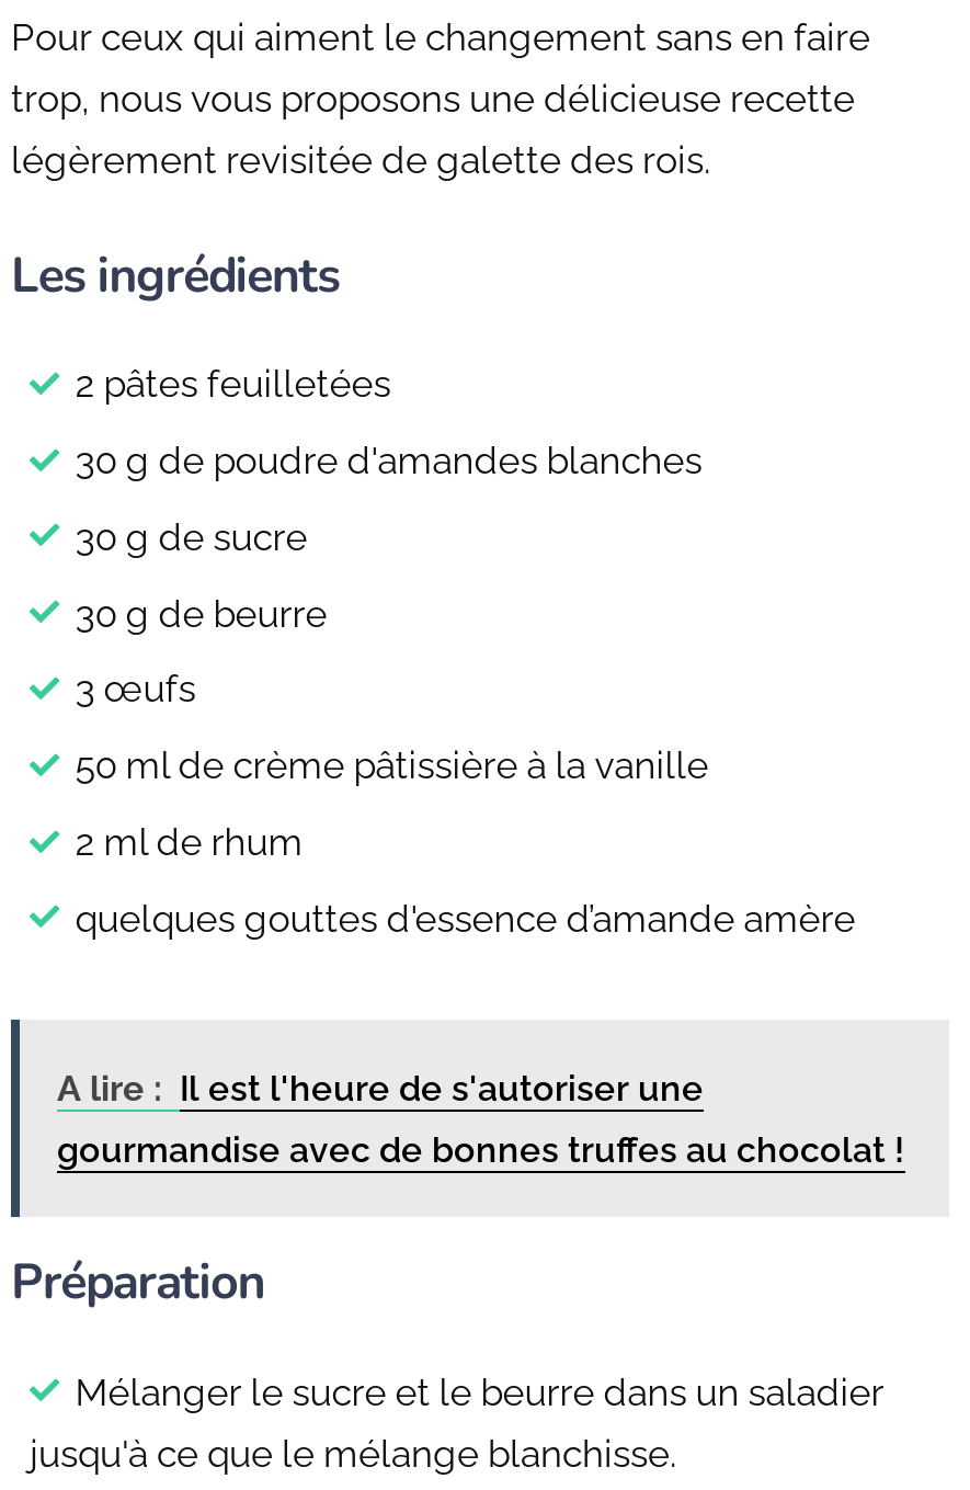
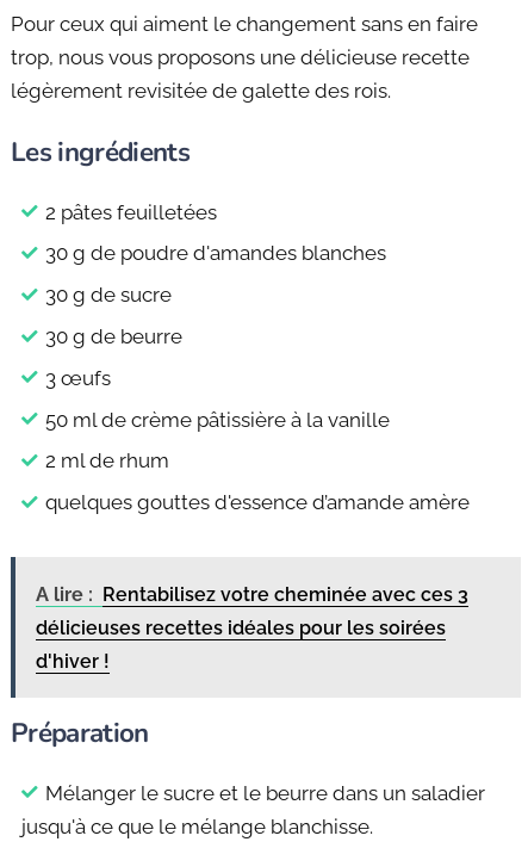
[57,1068,905,1171] A lire : Il est l'heure de s'autoriser une | gourmandise avec de bonnes truffes au chocolat ! -> [36,584,468,673] A lire : Rentabilisez votre cheminée avec ces 3 | délicieuses recettes idéales pour les soirées | d'hiver !

